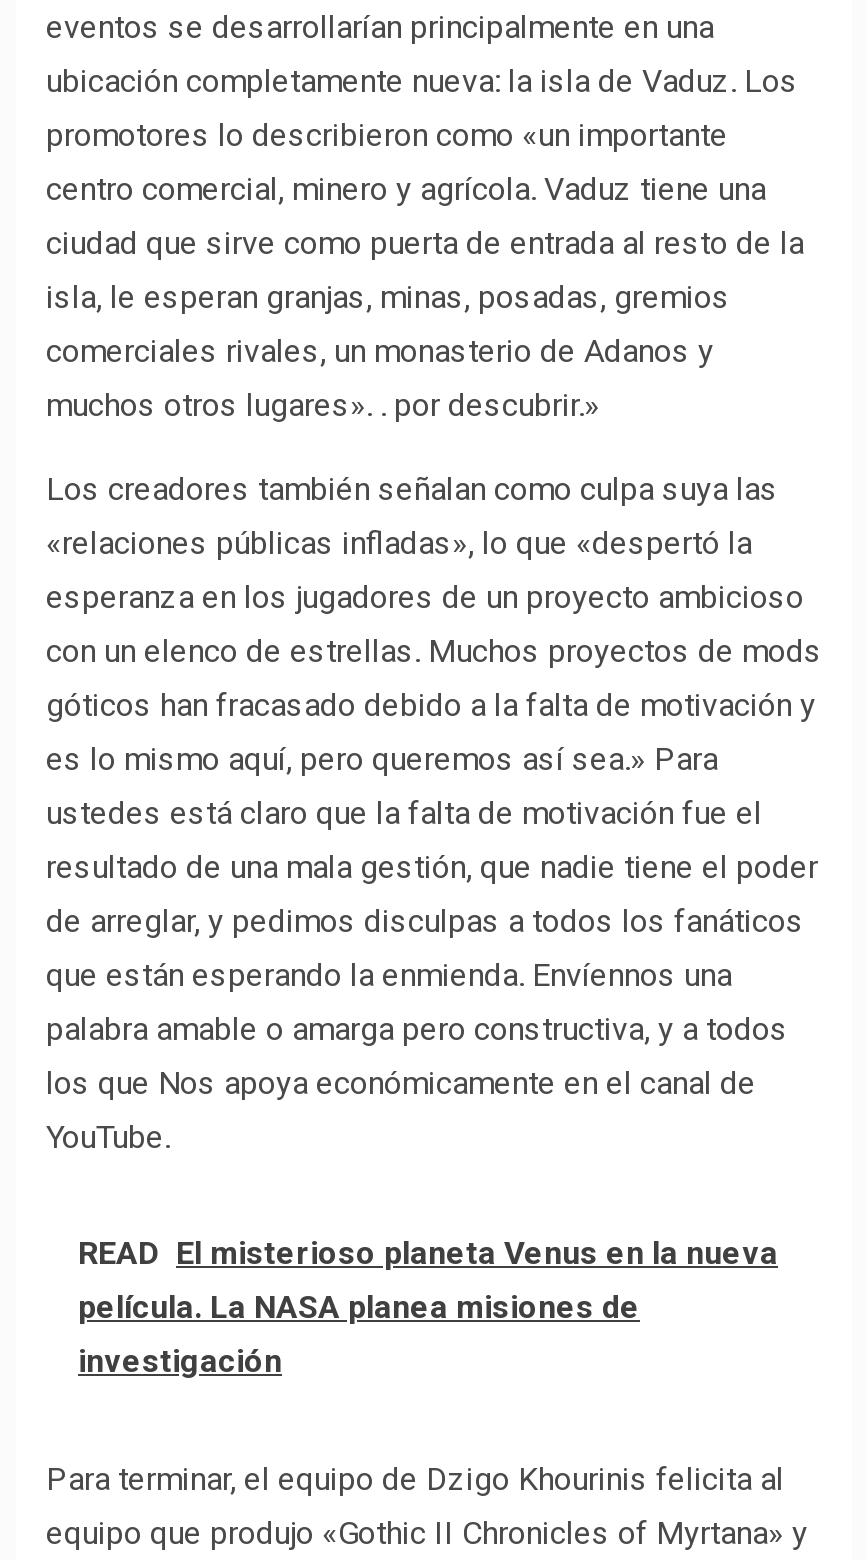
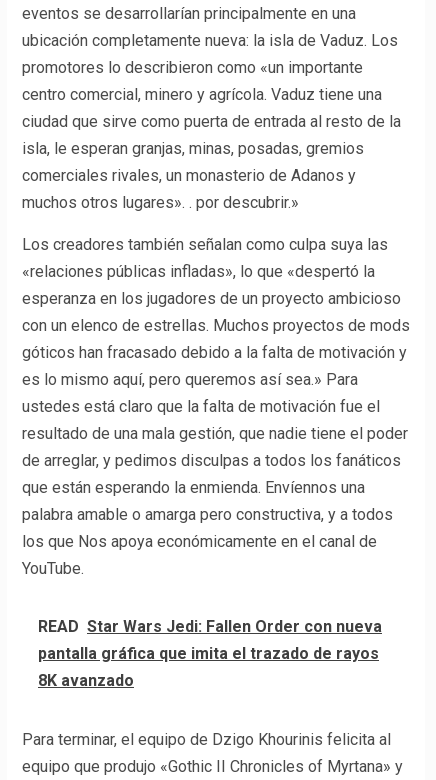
[78,1234,778,1380] READ El misterioso planeta Venus en la nueva | película. La NASA planea misiones de | investigación -> [38,617,382,690] READ Star Wars Jedi: Fallen Order con nueva | pantalla gráfica que imita el trazado de rayos | 8K avanzado

